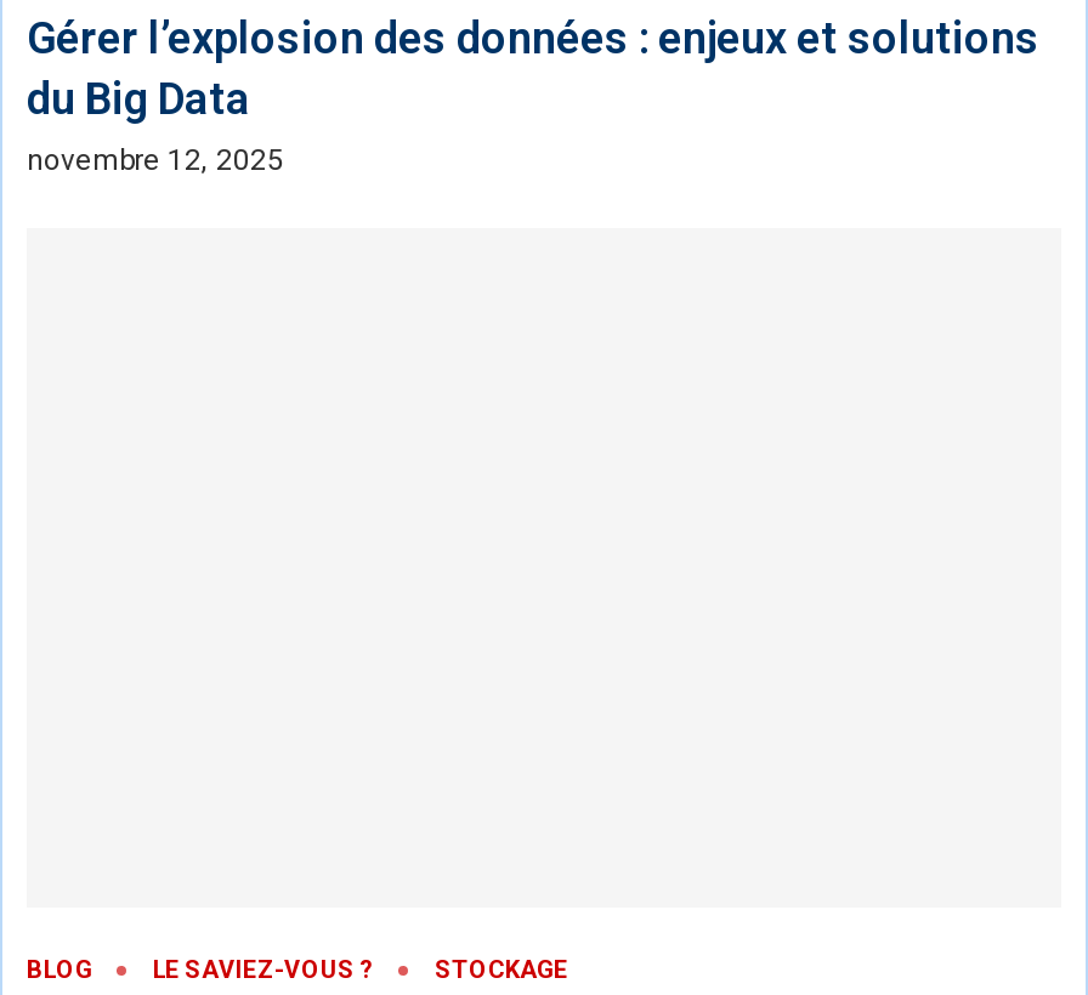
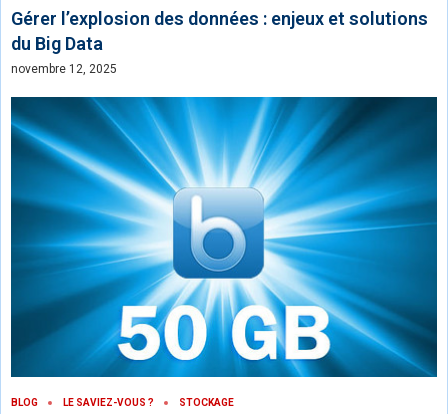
none -> [10,96,438,378] [image]

